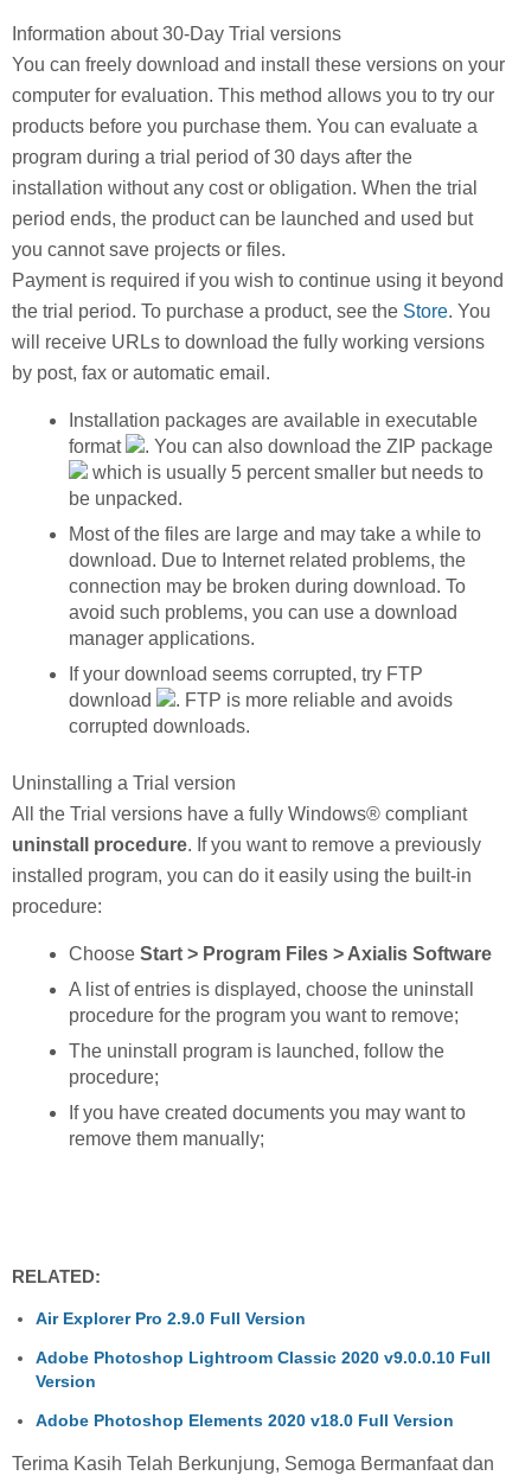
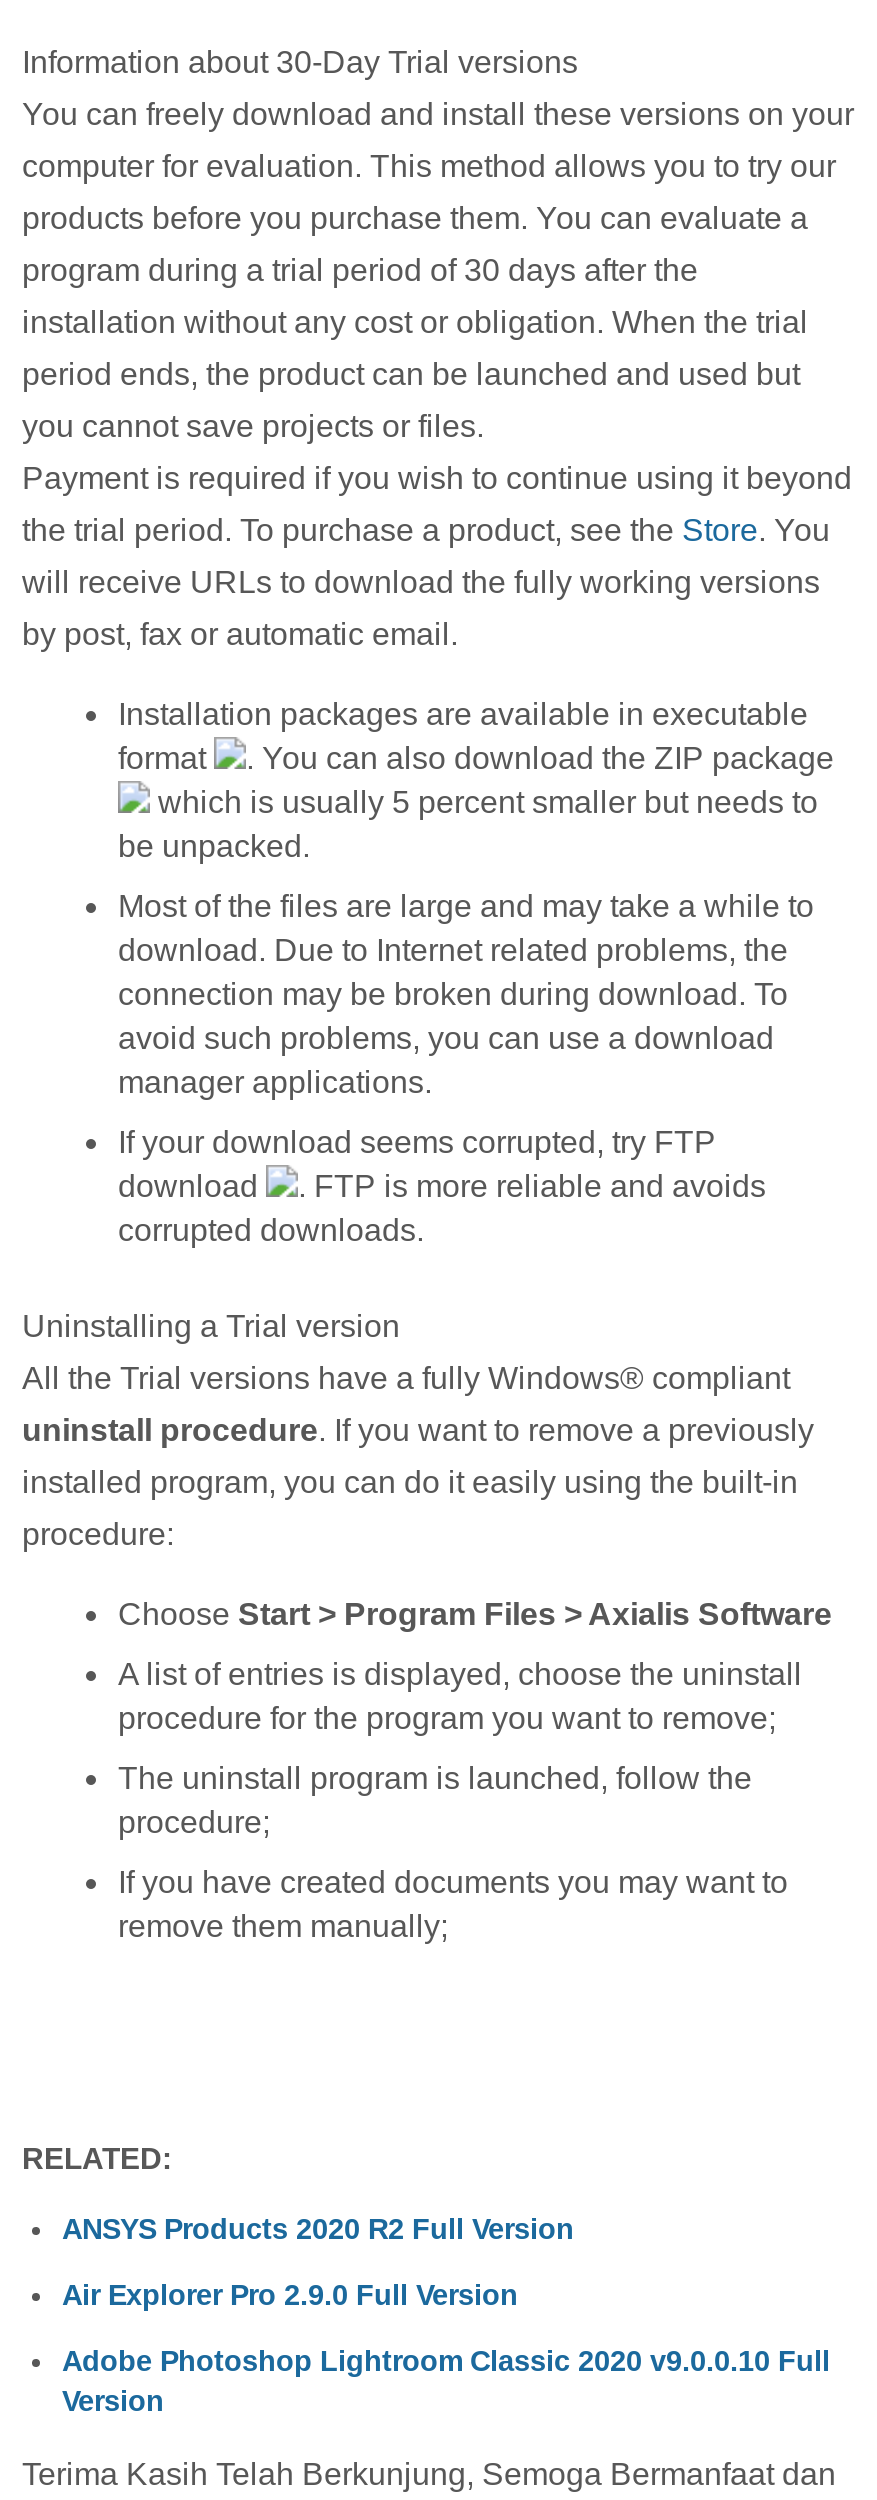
none -> [62,2214,574,2246] ANSYS Products 2020 R2 Full Version
moved [36,1309,491,1391] -> [62,2279,830,2417]: Air Explorer Pro 2.9.0 Full Version | Adobe Photoshop Lightroom Classic 2020 v9.0.0.10 Full | Version
[36,1411,454,1430] Adobe Photoshop Elements 2020 v18.0 Full Version -> none

